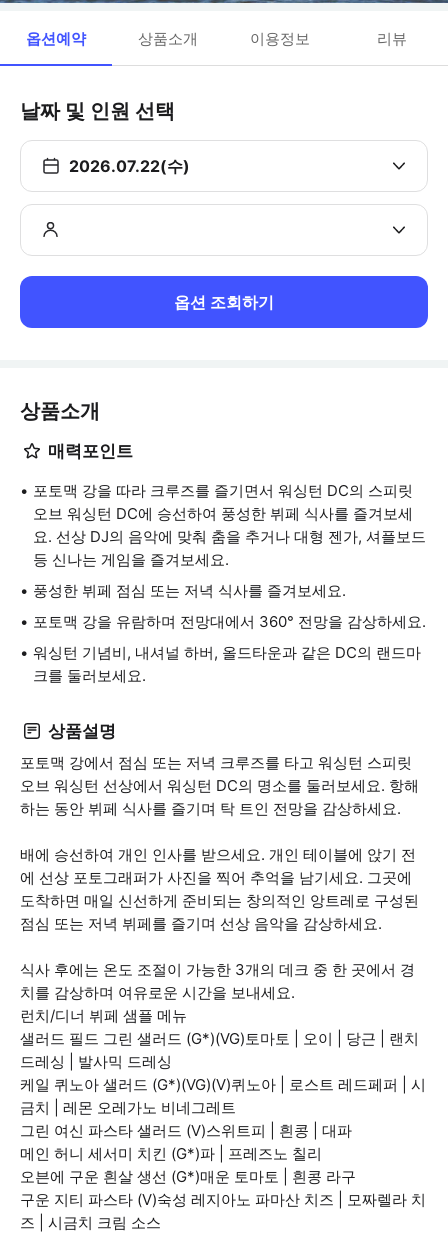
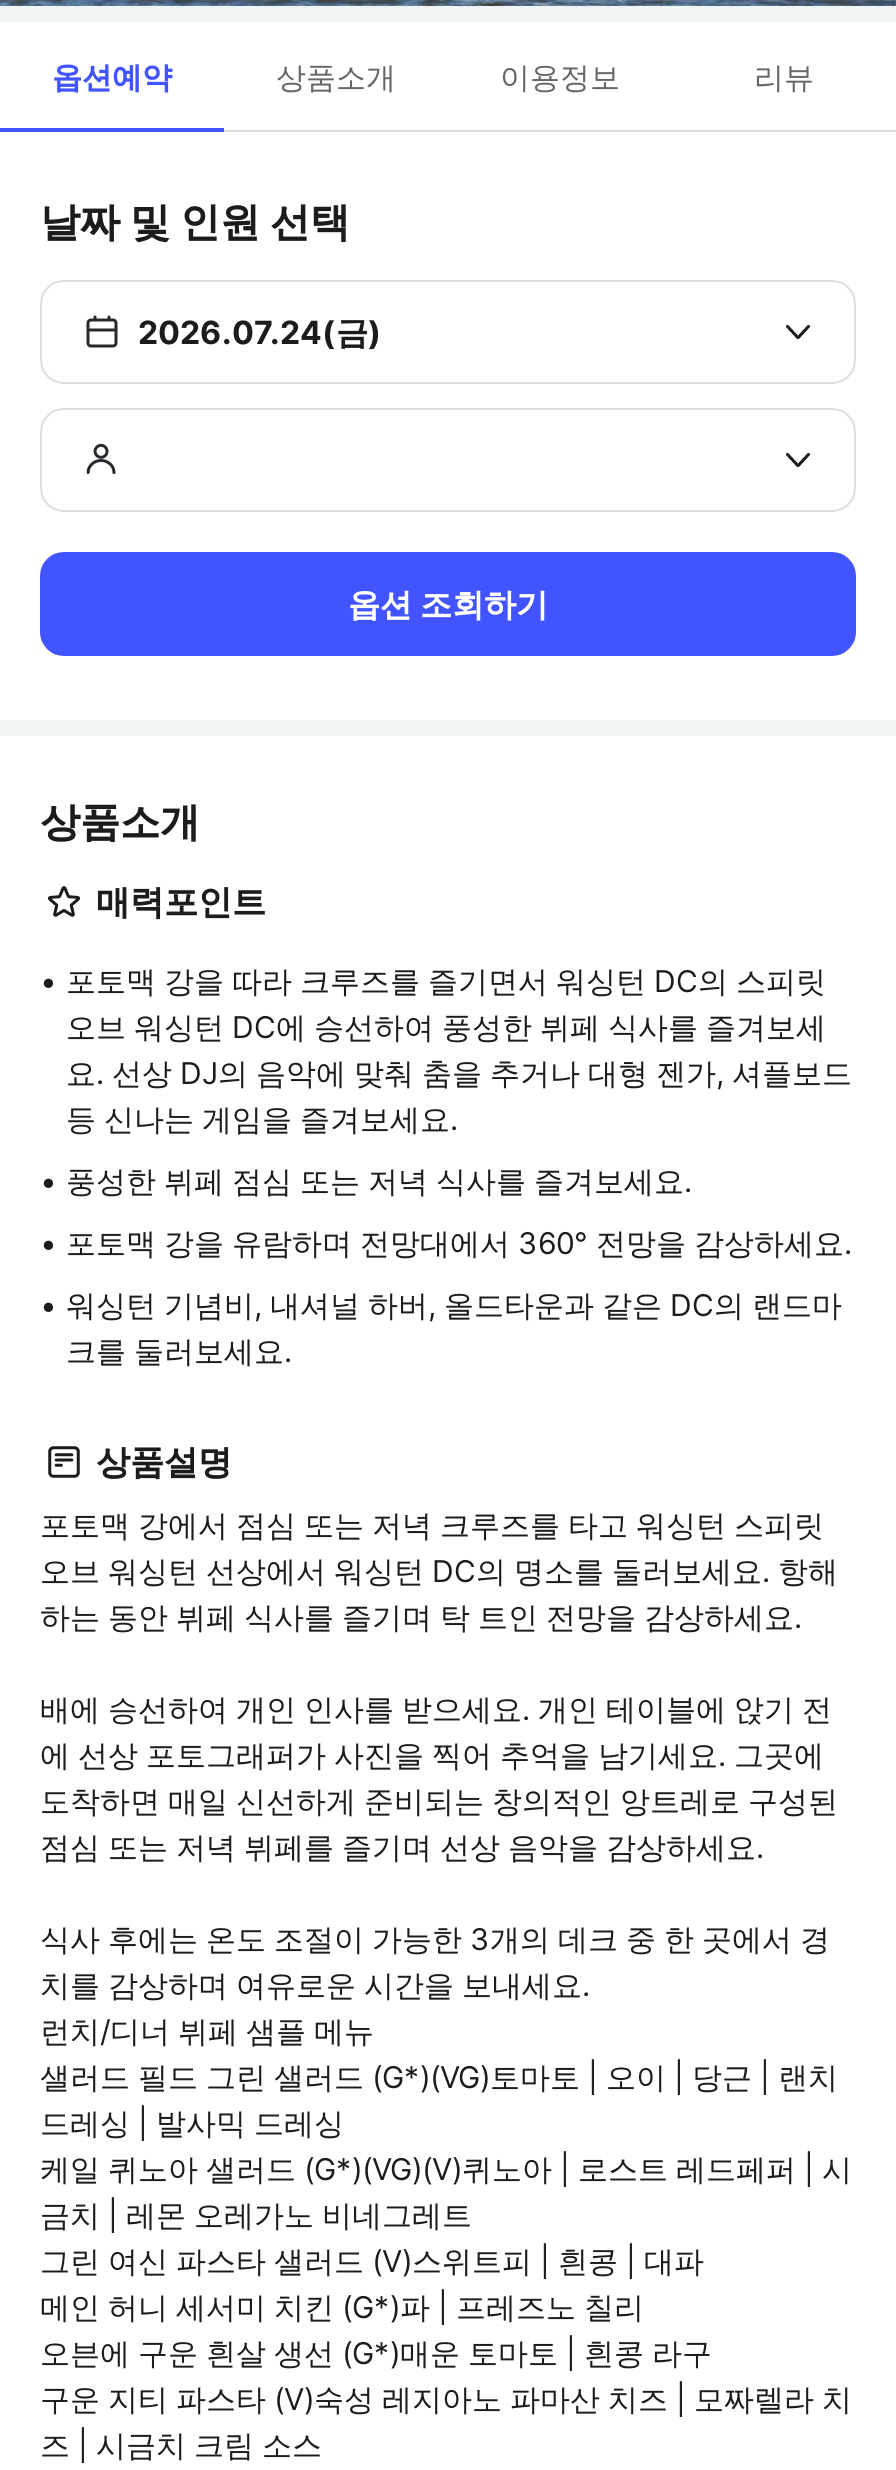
[69,156,190,176] 2026.07.22(수) -> [138,312,382,352] 2026.07.24(금)

